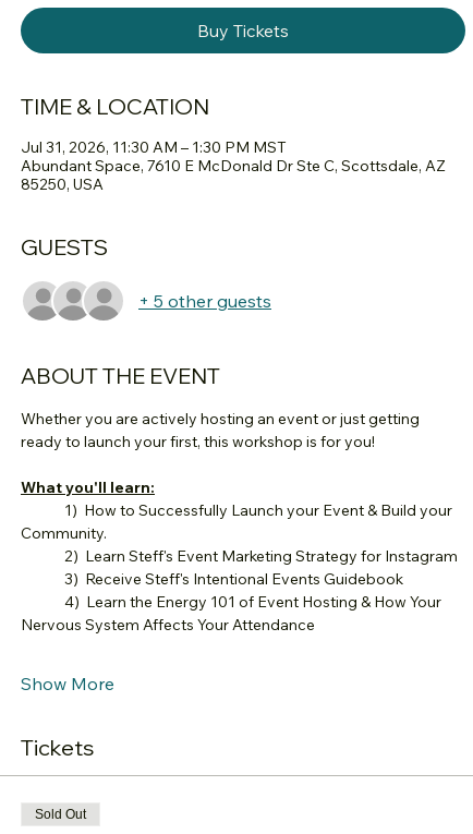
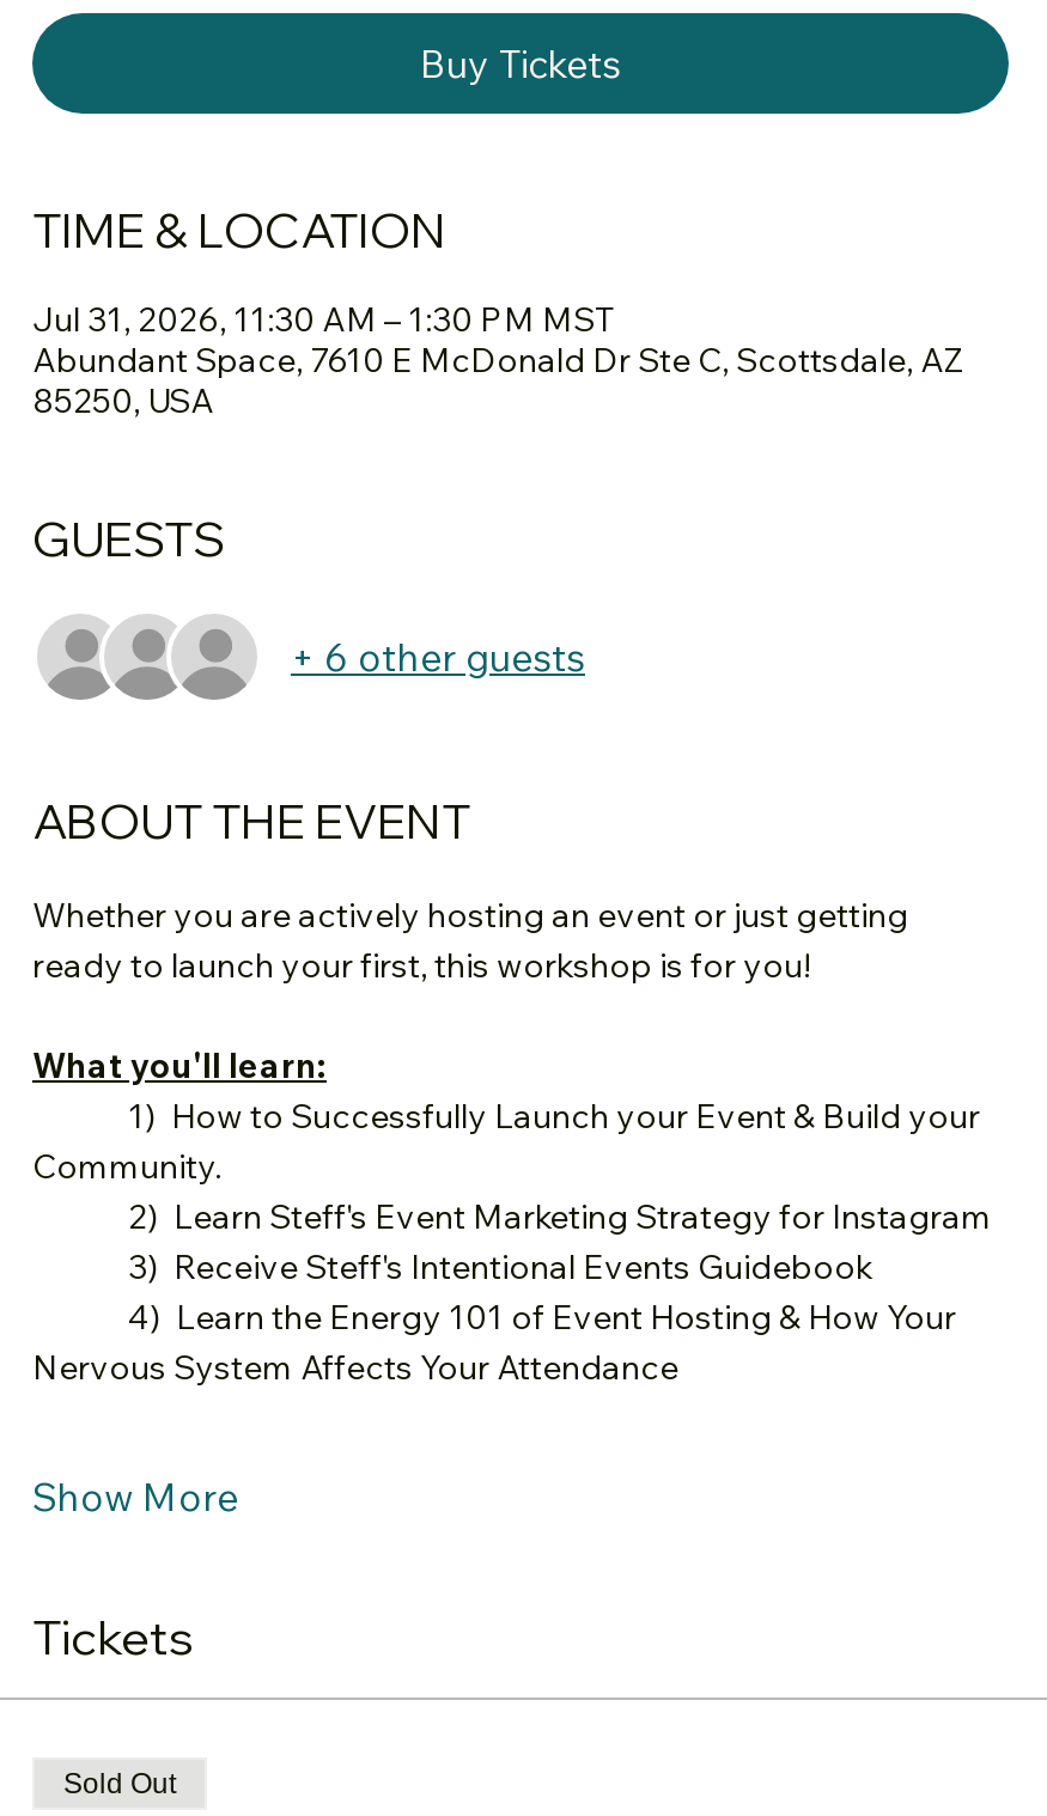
[138,290,271,312] + 5 other guests -> [291,633,585,681] + 6 other guests

